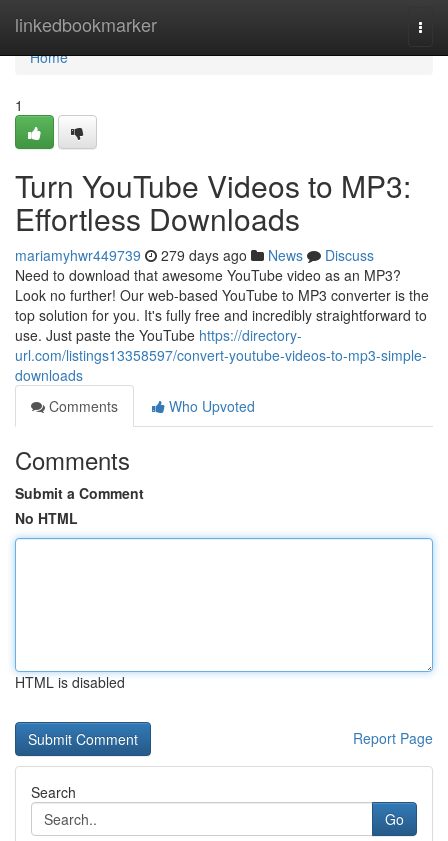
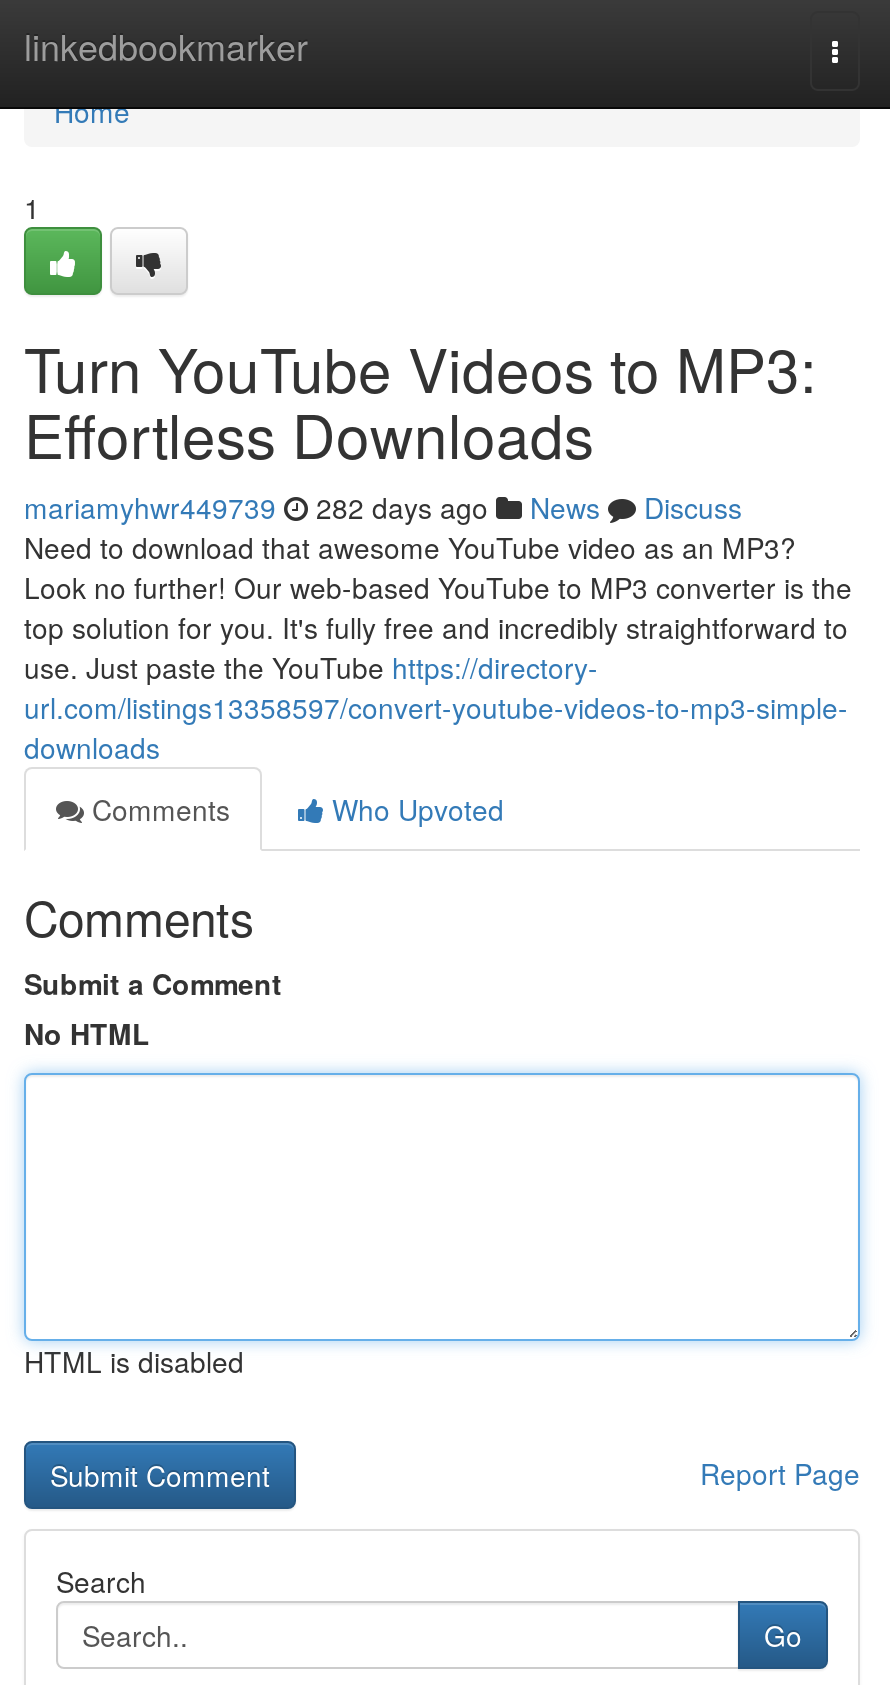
[15,245,374,265] mariamyhwr449739 279 days ago News Discuss -> [24,487,742,527] mariamyhwr449739 282 days ago News Discuss

